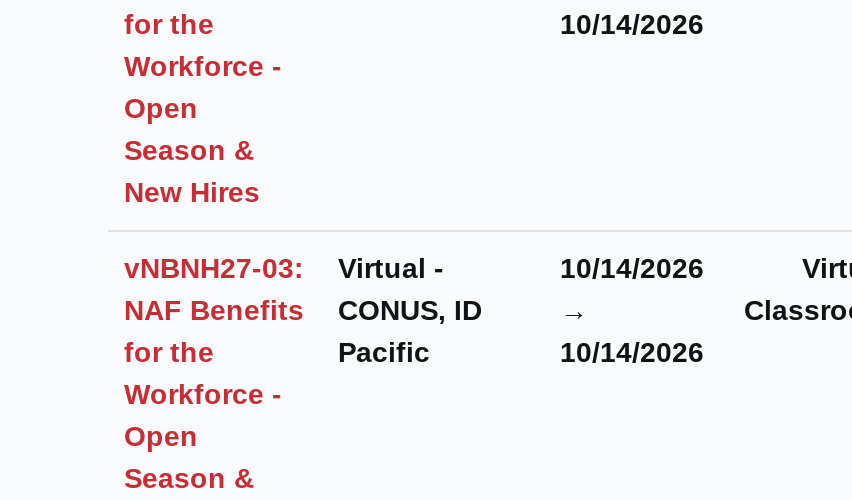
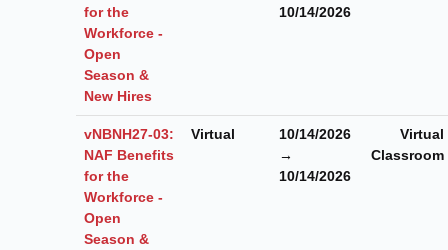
[338,252,482,368] Virtual - | CONUS, ID | Pacific -> [191,126,235,142] Virtual

